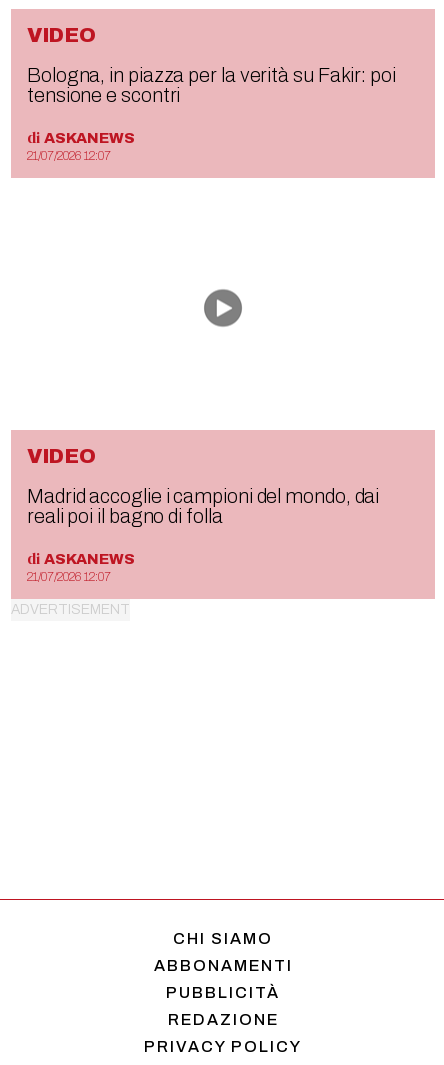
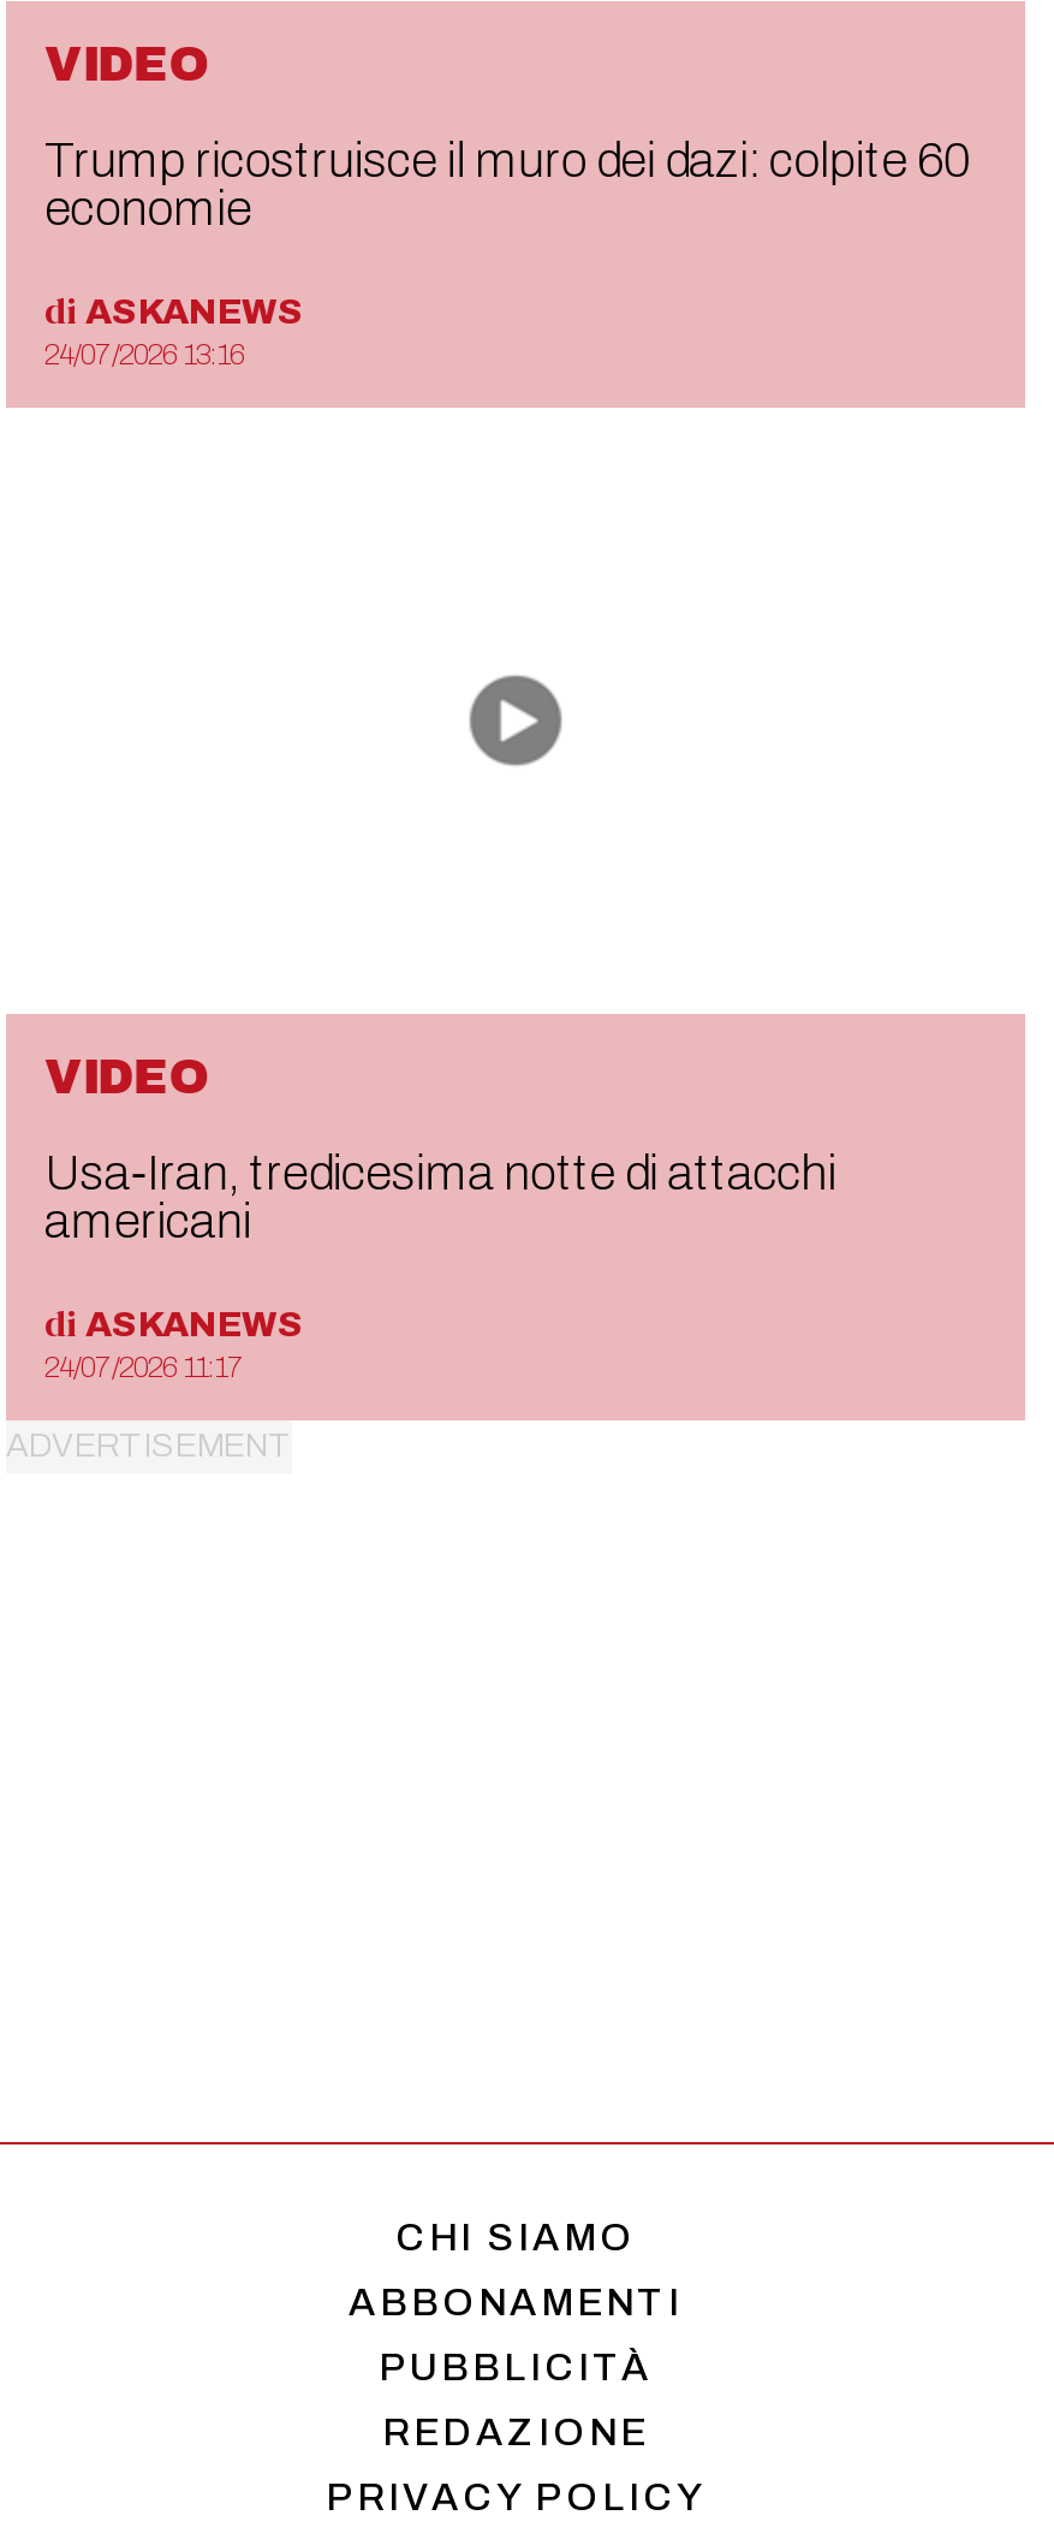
[27,64,396,106] Bologna, in piazza per la verità su Fakir: poi | tensione e scontri -> [44,134,969,235] Trump ricostruisce il muro dei dazi: colpite 60 | economie
[27,149,111,163] 21/07/2026 12:07 -> [44,338,244,372] 24/07/2026 13:16
[27,485,379,527] Madrid accoglie i campioni del mondo, dai | reali poi il bagno di folla -> [44,1146,836,1247] Usa-Iran, tredicesima notte di attacchi | americani
[27,570,111,584] 21/07/2026 12:07 -> [44,1351,244,1384] 24/07/2026 11:17

